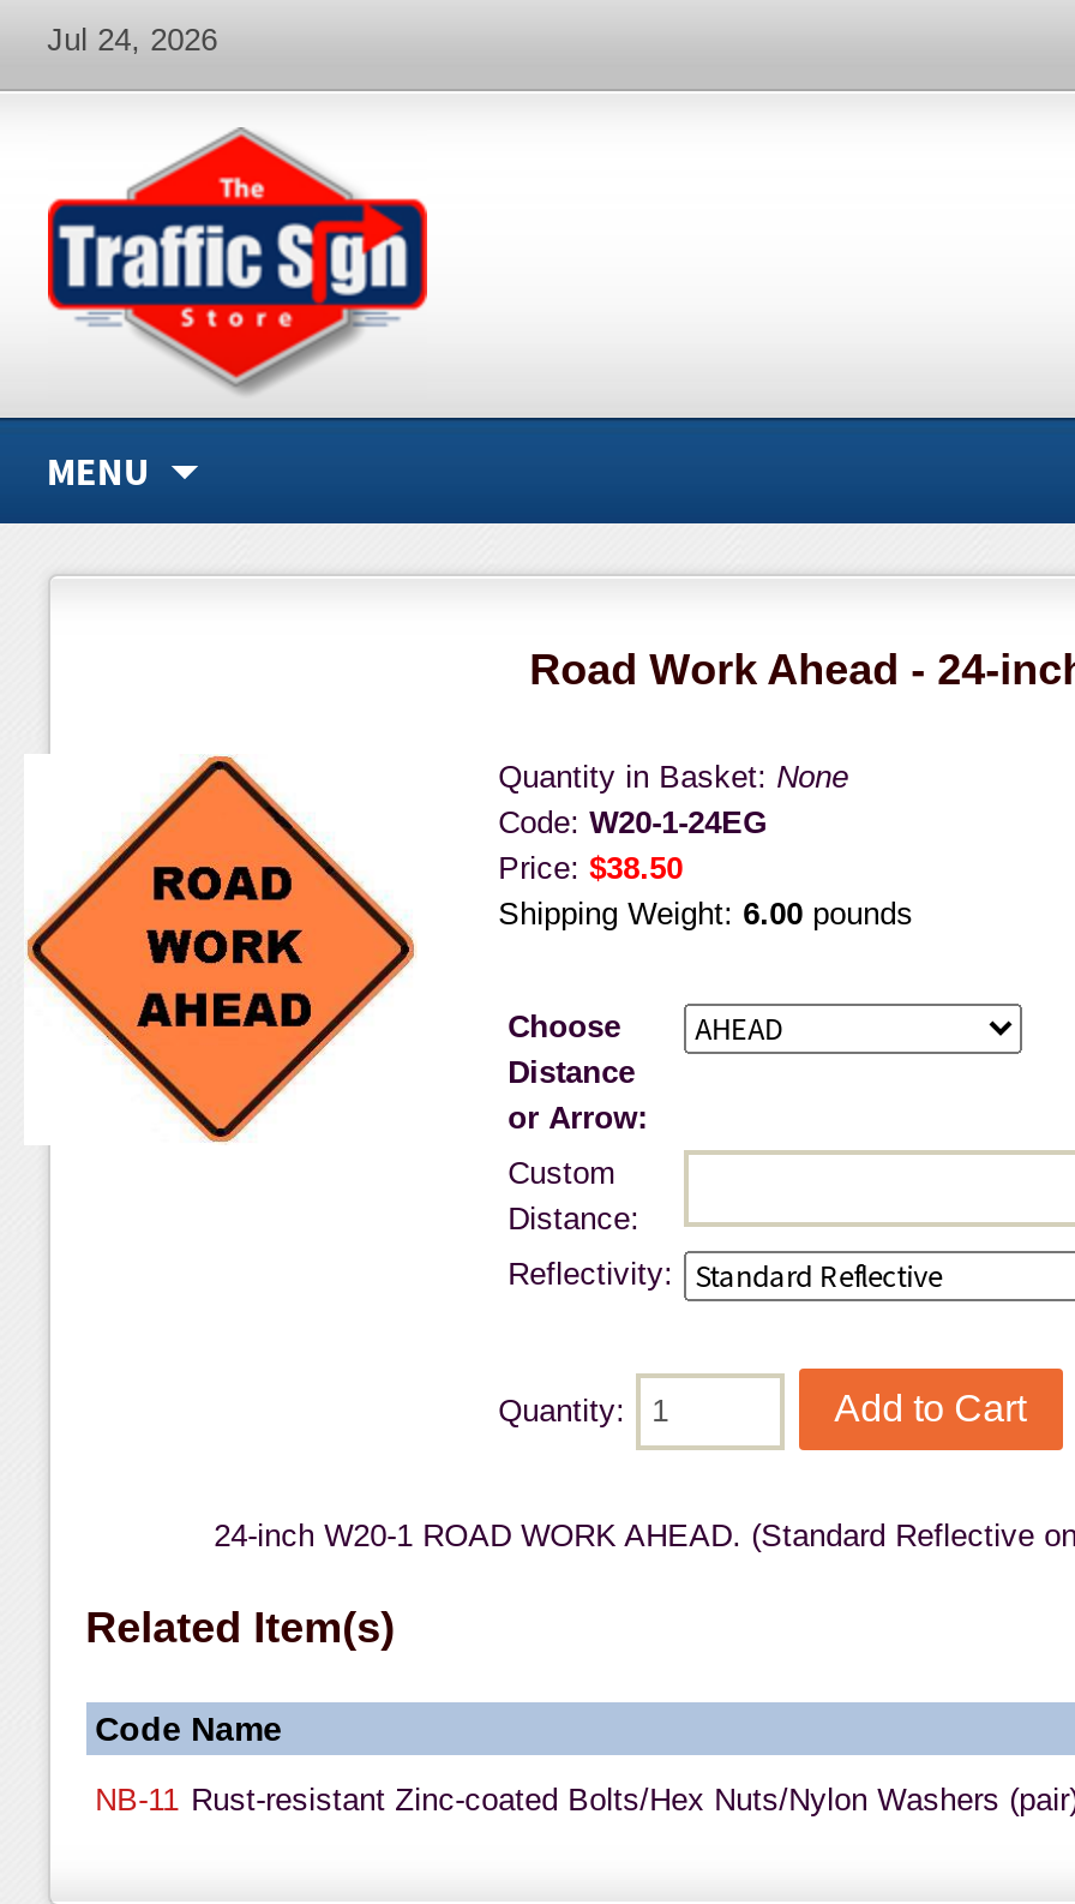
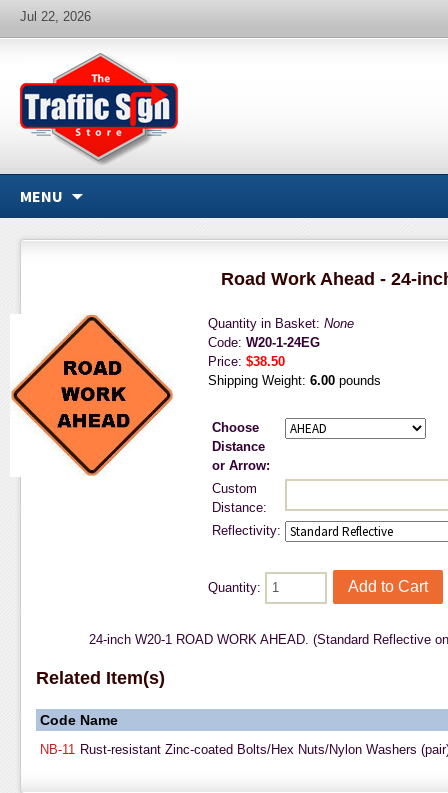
[47,22,217,58] Jul 24, 2026 -> [20,9,91,24] Jul 22, 2026

